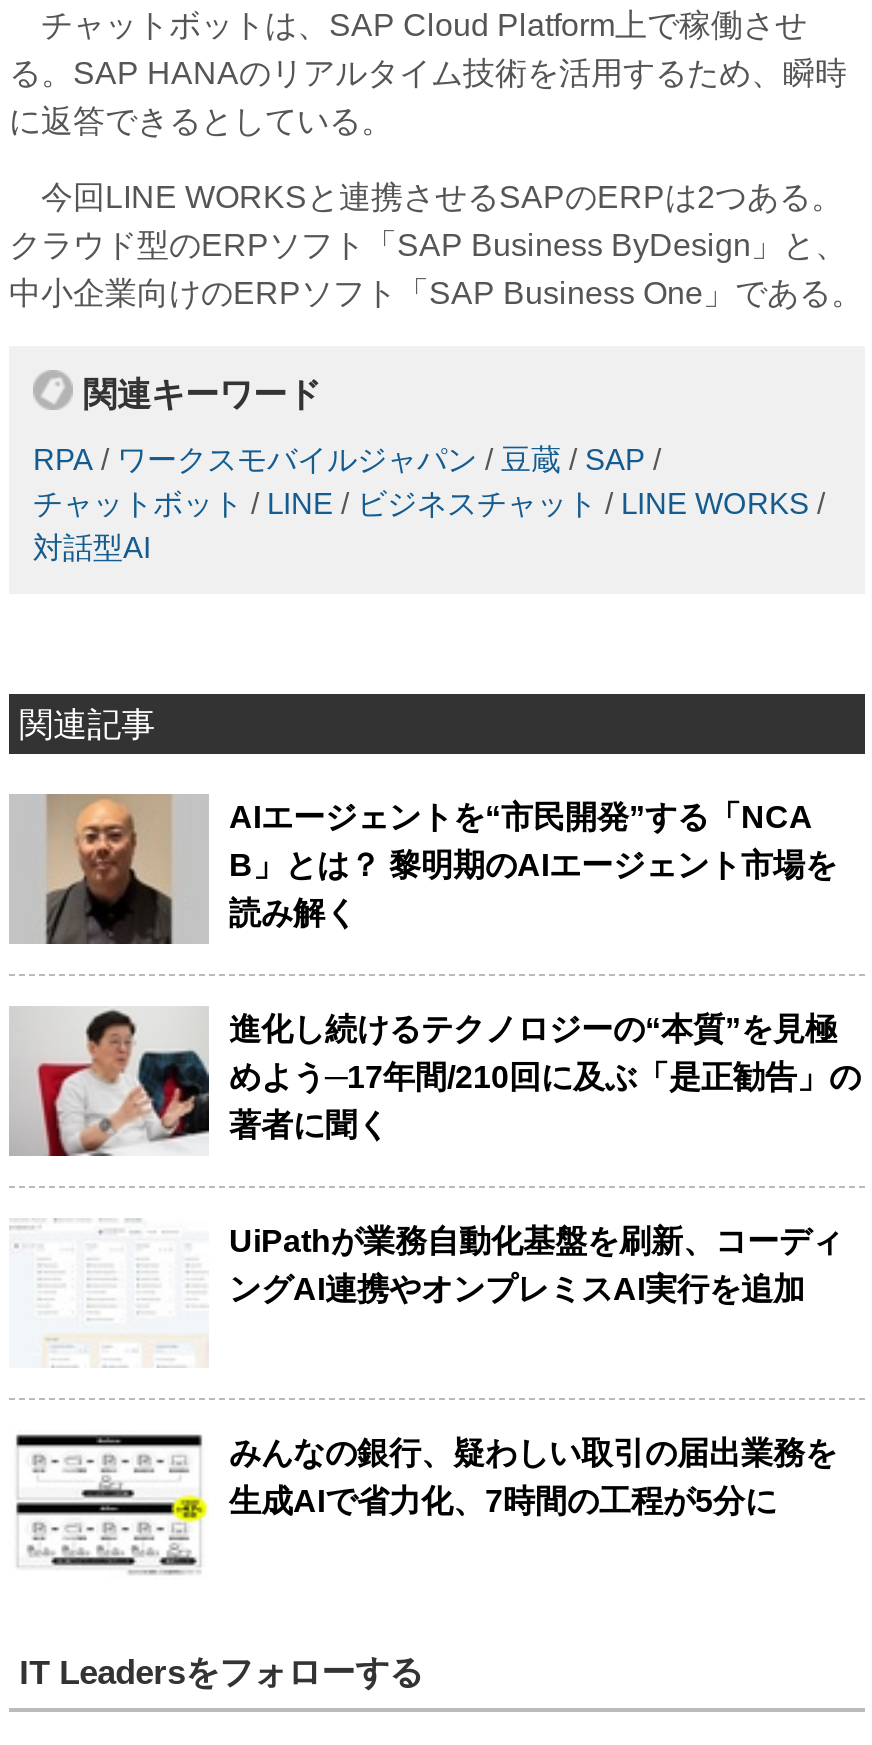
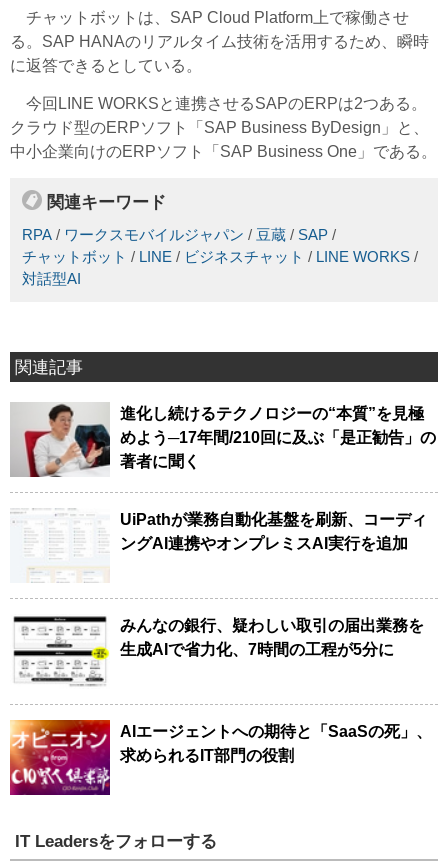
[39,794,837,946] [image] | AIエージェントを“市民開発”する「NCA | B」とは？ 黎明期のAIエージェント市場を | 読み解く -> none
moved [13,1008,843,1518] -> [12,403,427,658]: [image] | 進化し続けるテクノロジーの“本質”を見極 | 著者に聞く | UiPathが業務自動化基盤を刷新、コーディ | ングAI連携やオンプレミスAI実行を追加 | みんなの銀行、疑わしい取引の届出業務を | 生成AIで省力化、7時間の工程が5分に
none -> [9,719,432,796] [image] | AIエージェントへの期待と「SaaSの死」、 | 求められるIT部門の役割

